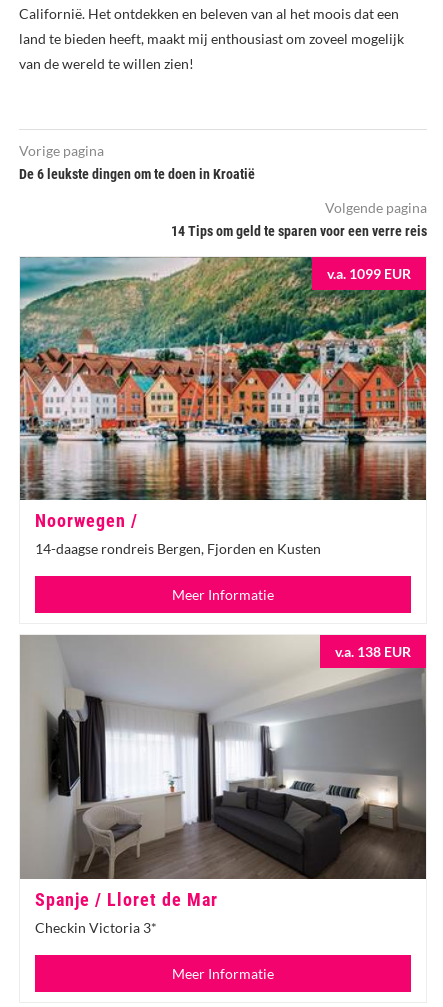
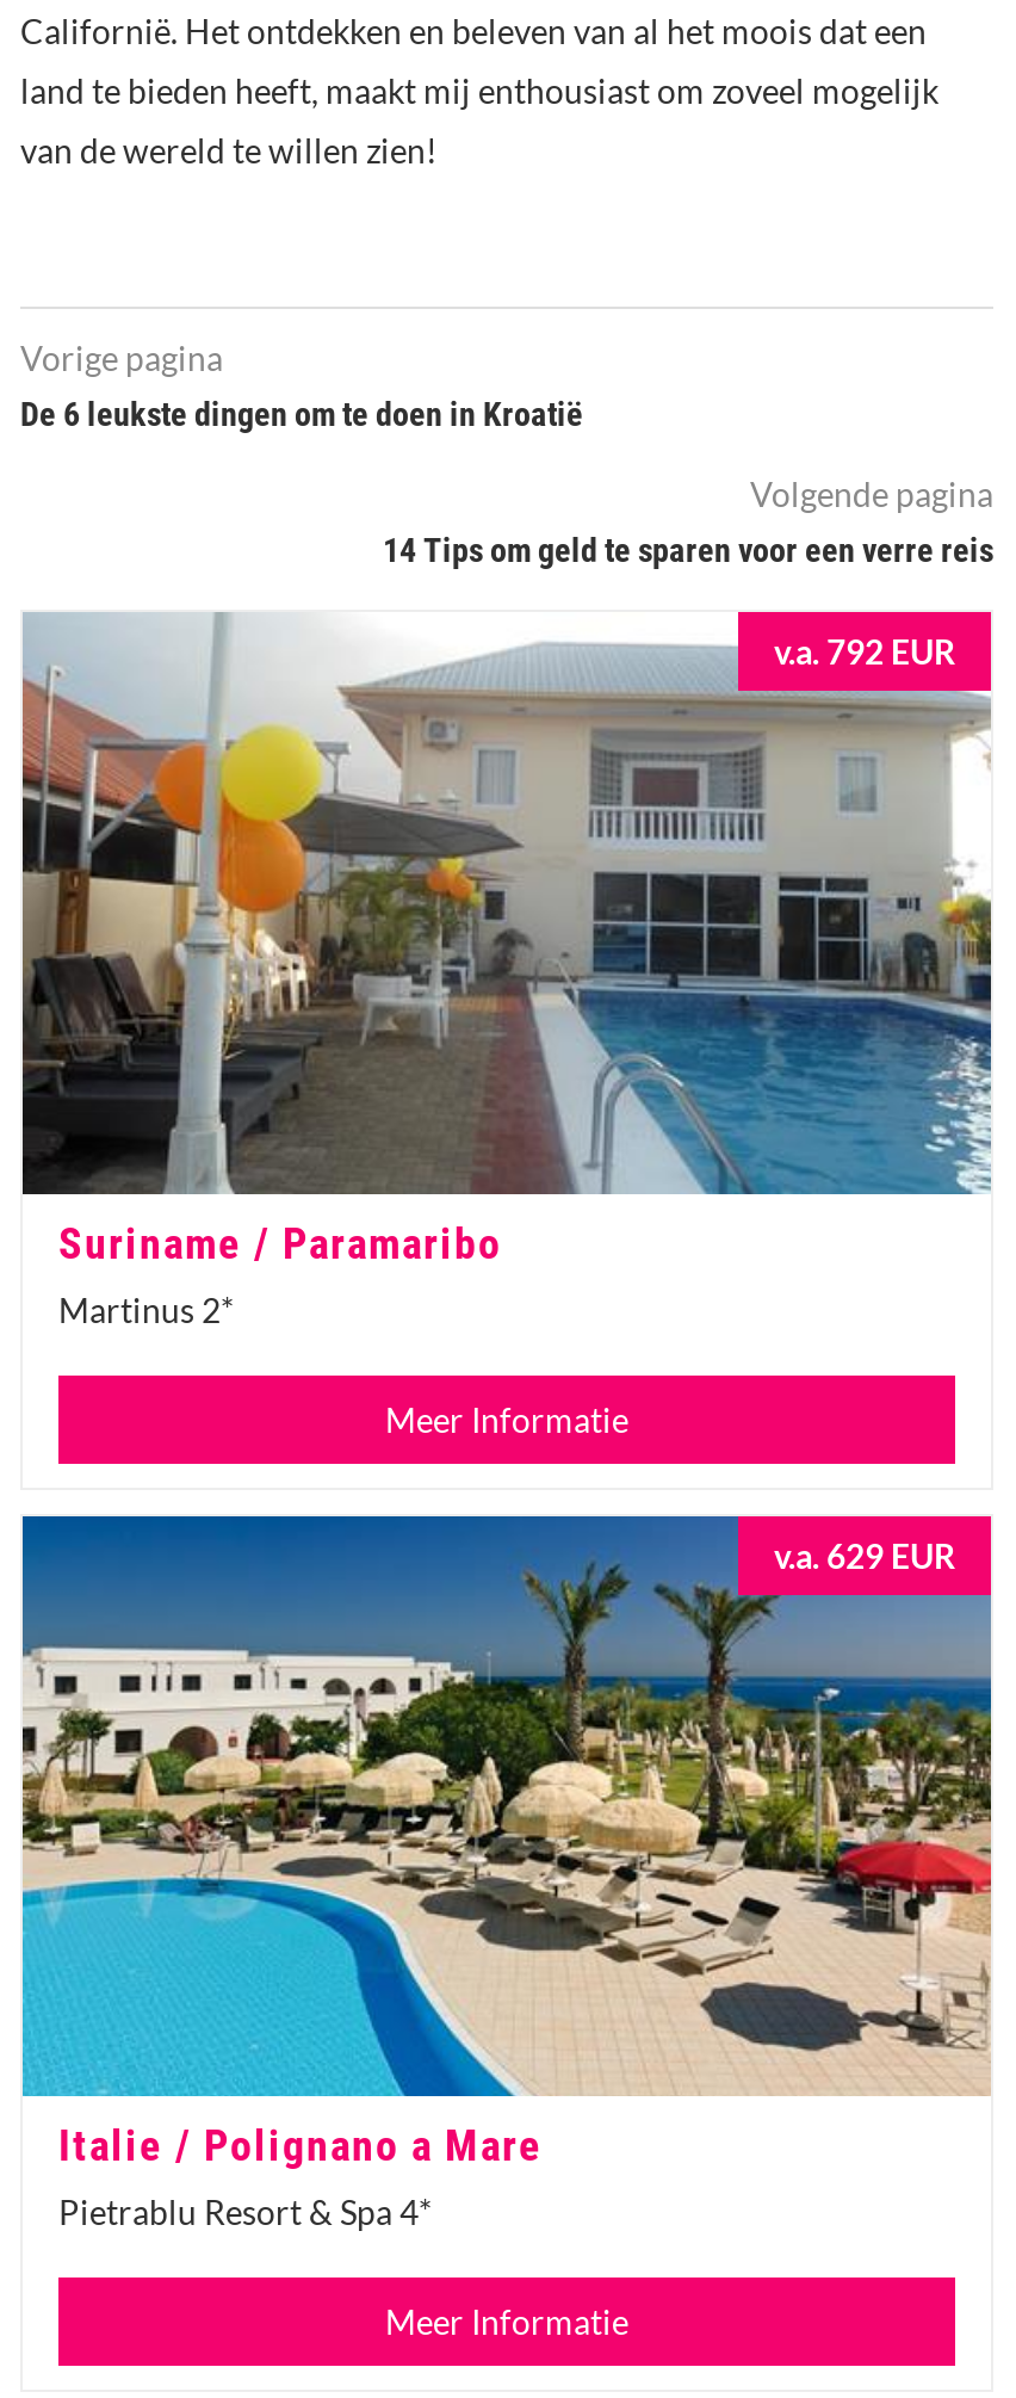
[19,256,427,501] [image] | v.a. 1099 EUR -> [20,608,993,1195] [image] | v.a. 792 EUR
[35,510,321,557] Noorwegen / | 14-daagse rondreis Bergen, Fjorden en Kusten -> [58,1217,502,1330] Suriname / Paramaribo | Martinus 2*
[19,634,427,880] [image] | v.a. 138 EUR -> [20,1513,993,2100] [image] | v.a. 629 EUR
[35,889,218,936] Spanje / Lloret de Mar | Checkin Victoria 3* -> [58,2121,543,2233] Italie / Polignano a Mare | Pietrablu Resort & Spa 4*

